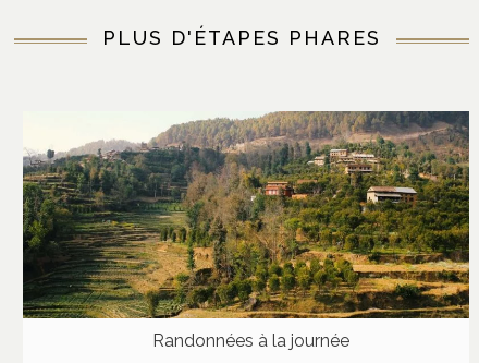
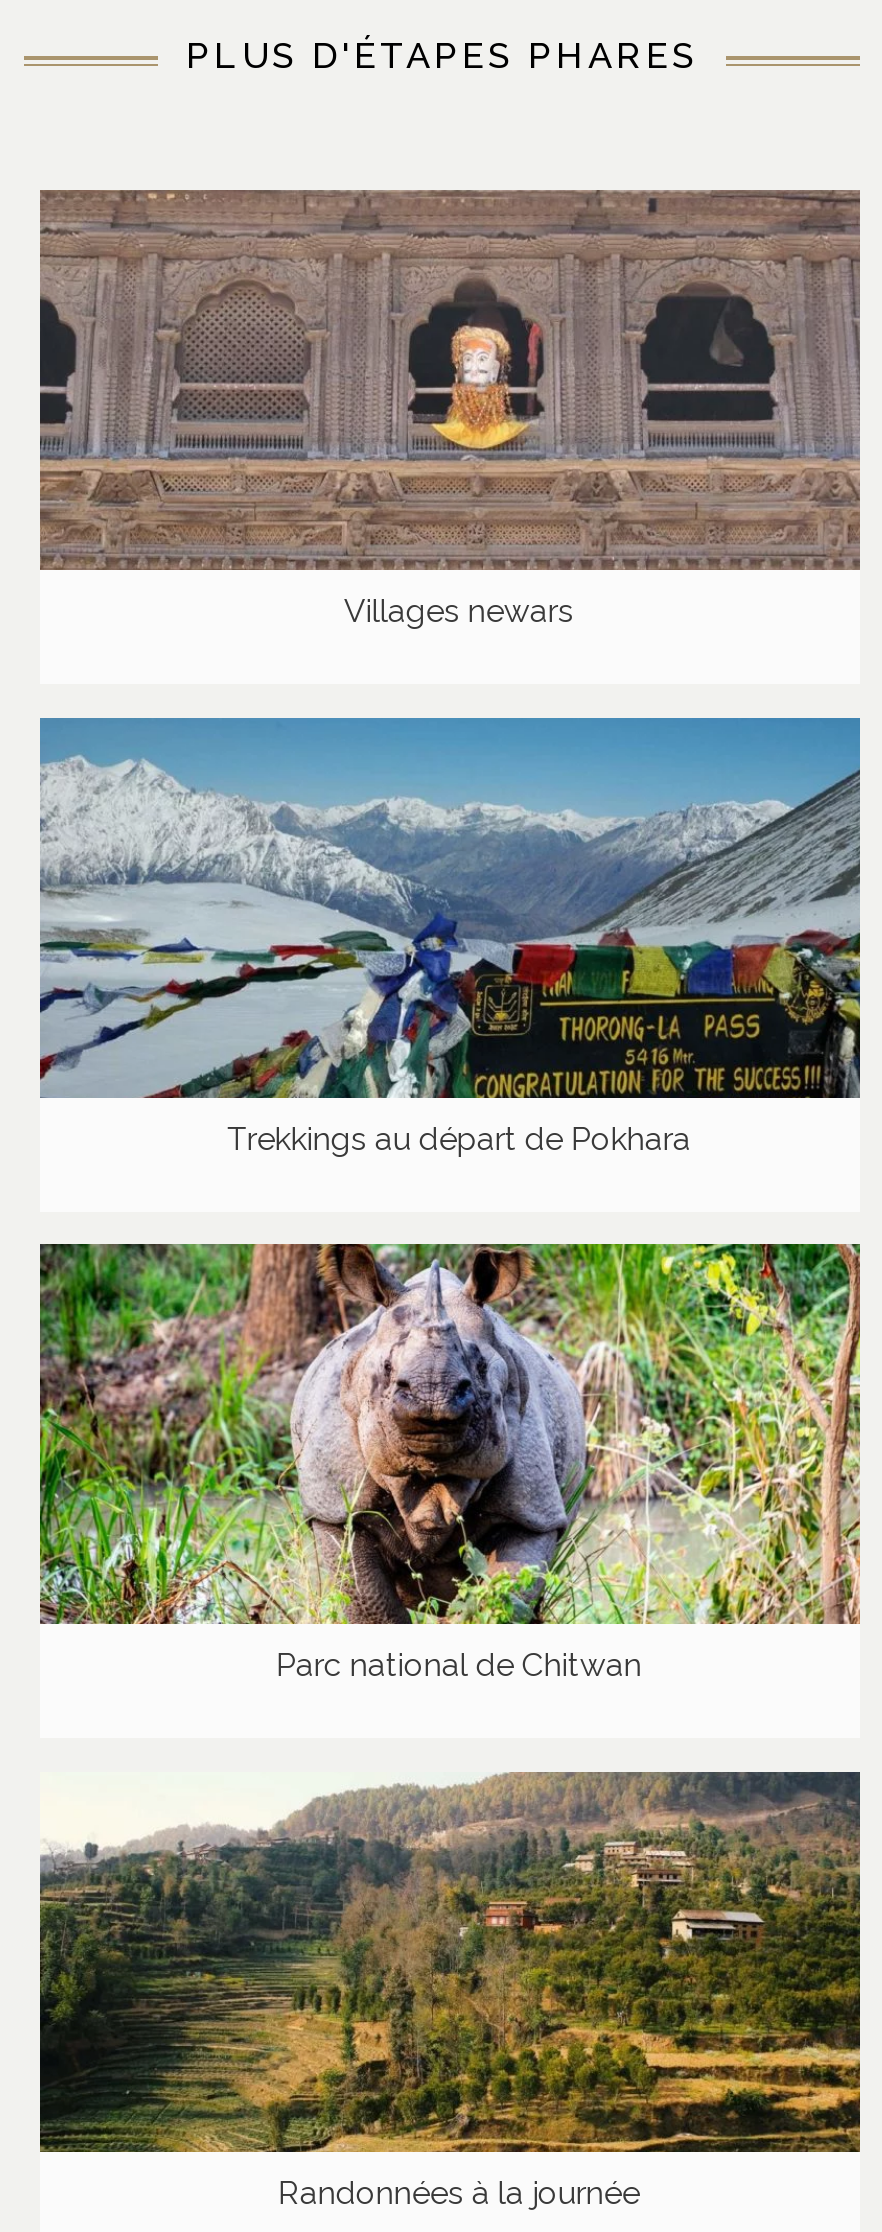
none -> [38,188,862,630] [image] | Villages newars
none -> [38,716,862,1157] [image] | Trekkings au départ de Pokhara
none -> [38,1242,862,1685] [image] | Parc national de Chitwan

